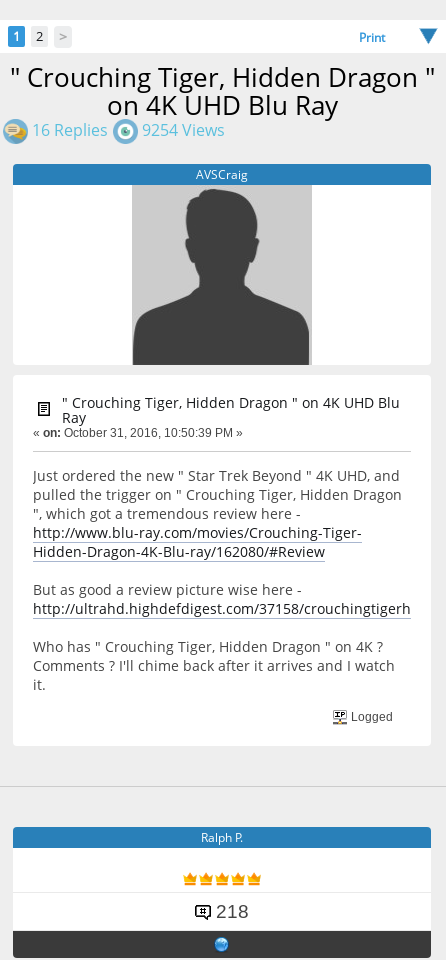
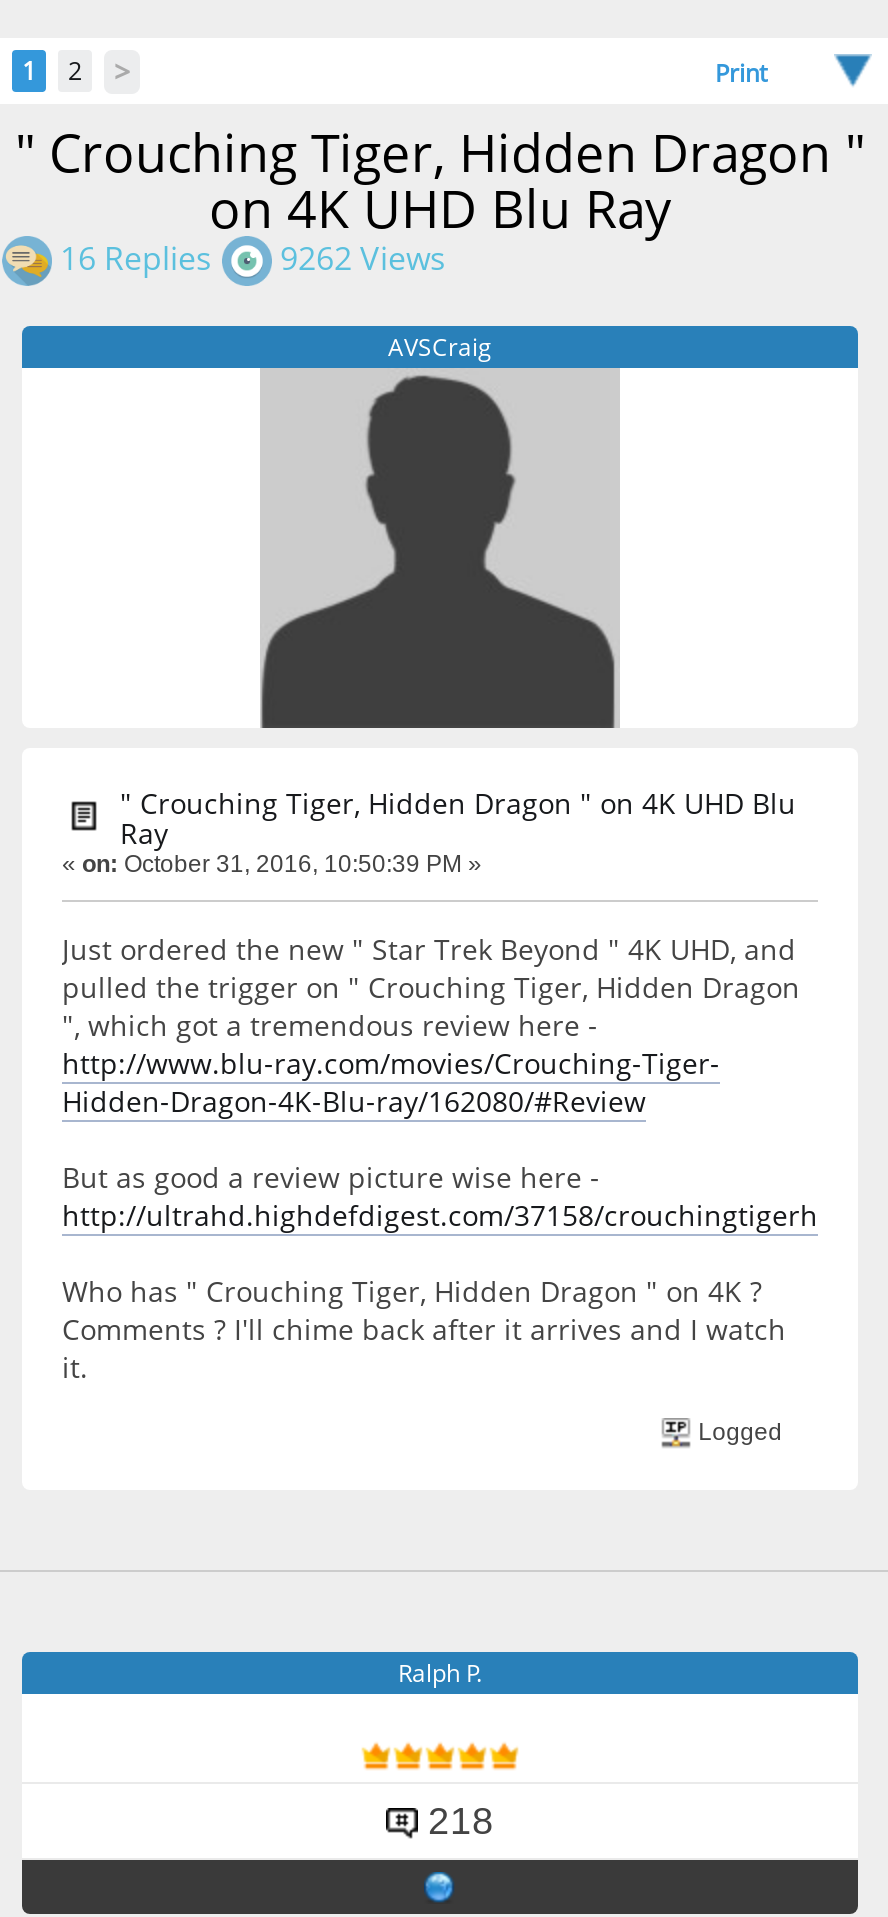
[28,119,225,141] 16 Replies 9254 Views -> [52,236,446,280] 16 Replies 9262 Views

